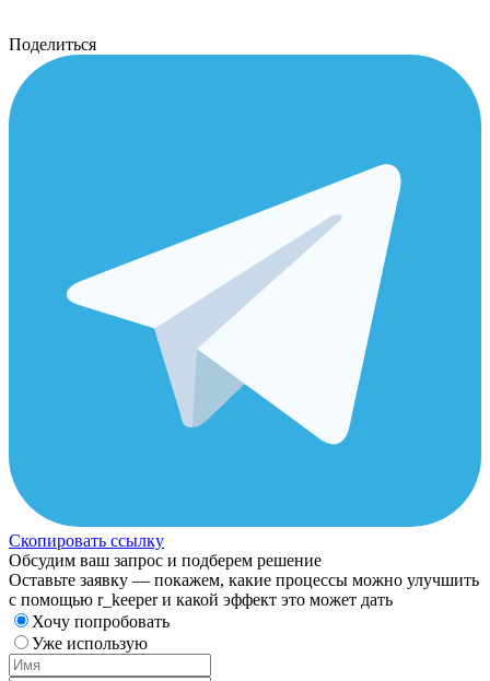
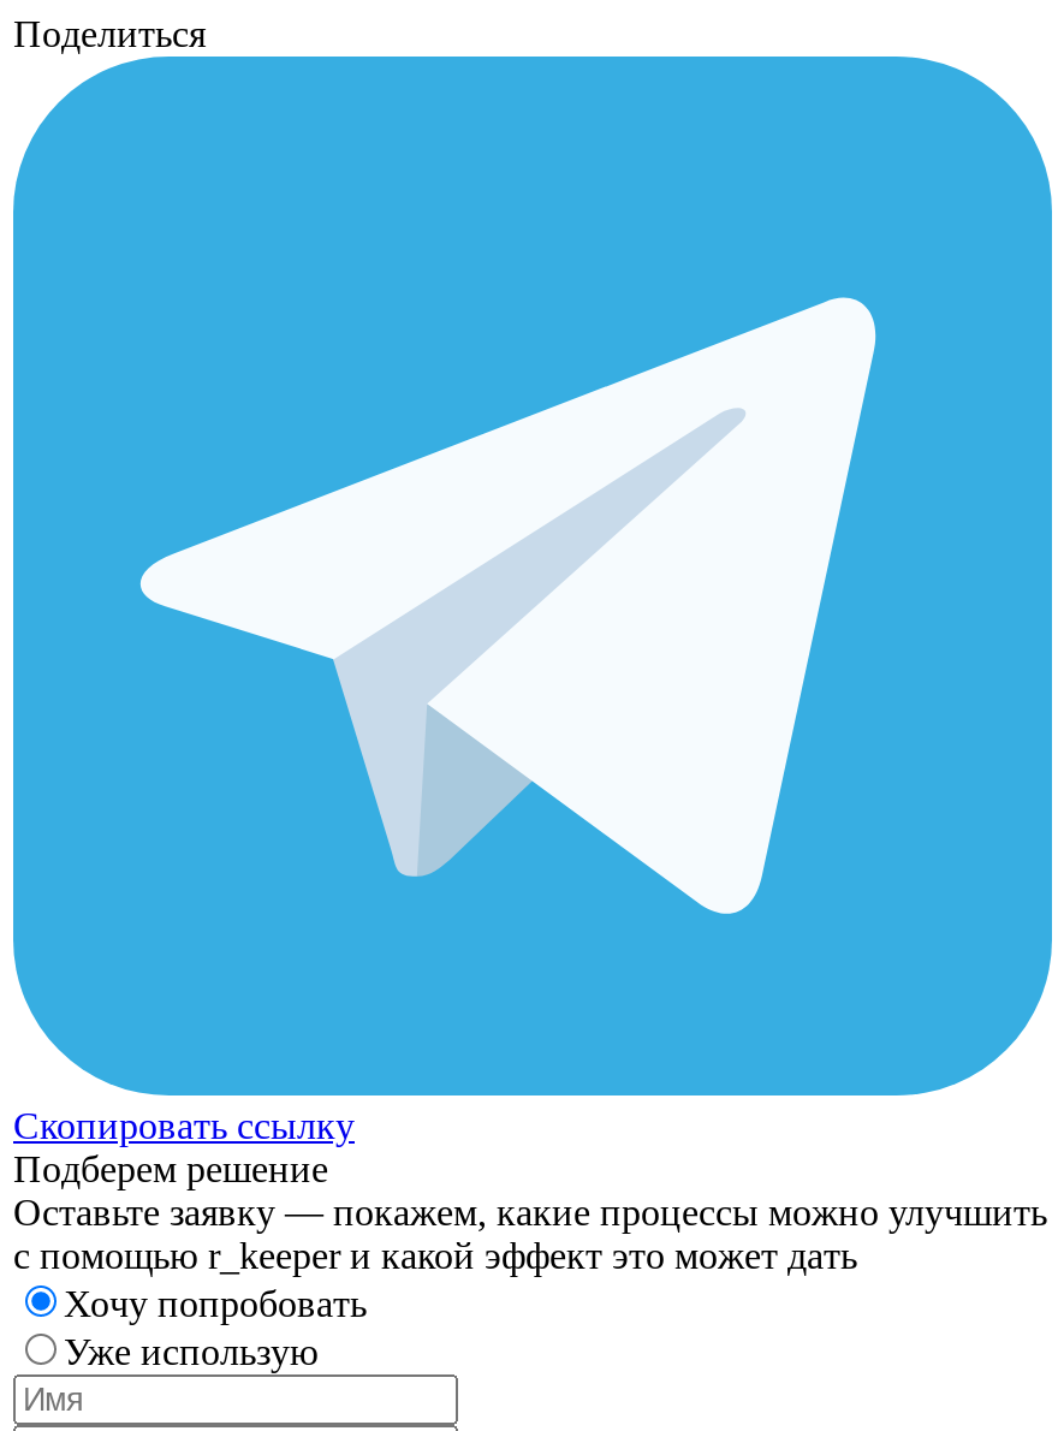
[9,551,322,569] Обсудим ваш запрос и подберем решение -> [13,1148,328,1189] Подберем решение

